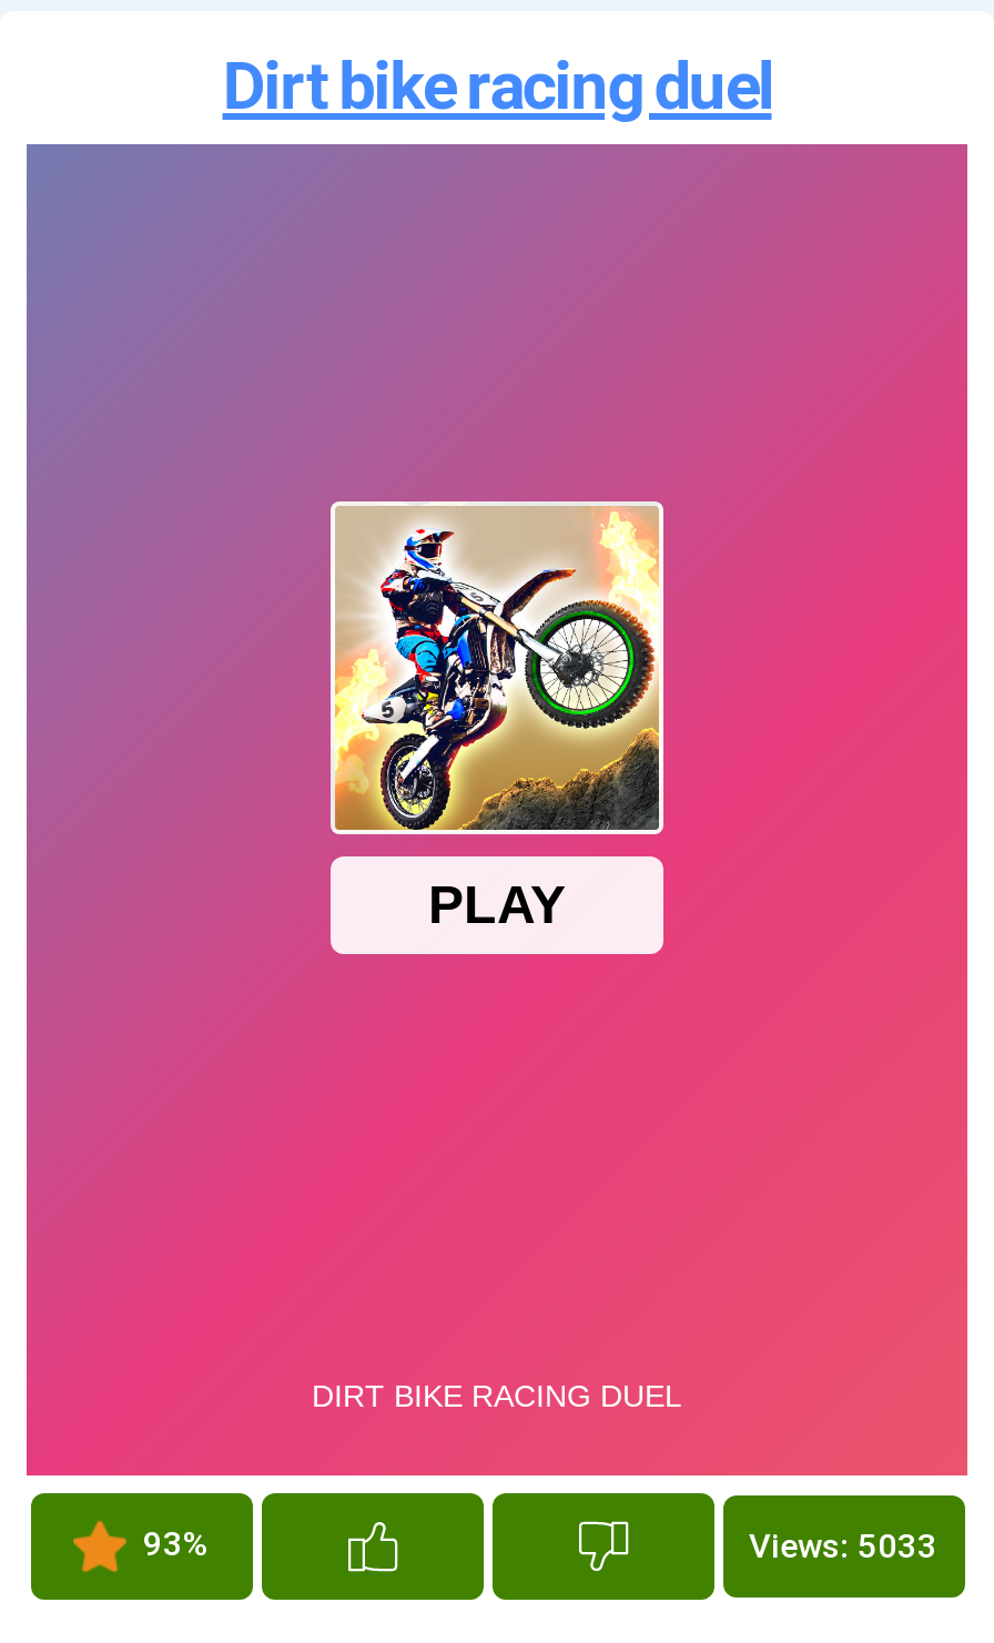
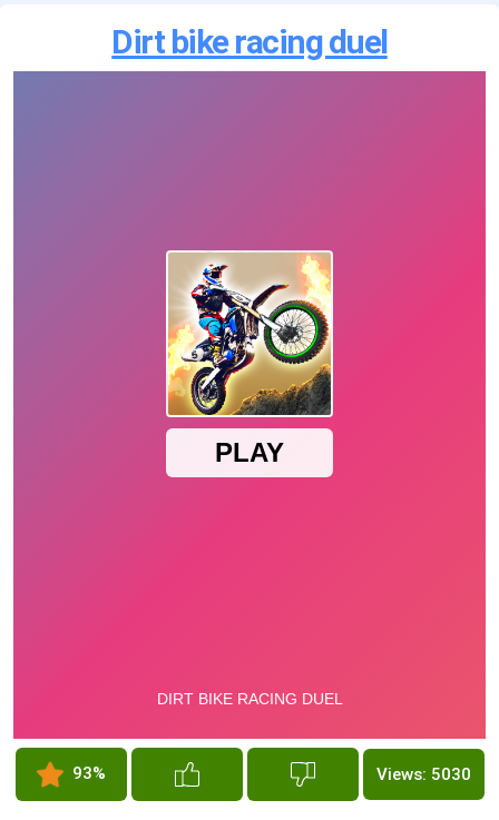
[749,1527,937,1566] Views: 5033 -> [376,764,471,784] Views: 5030

